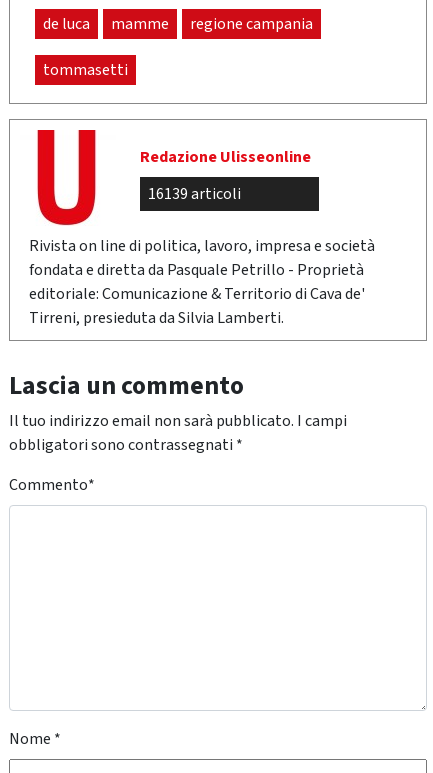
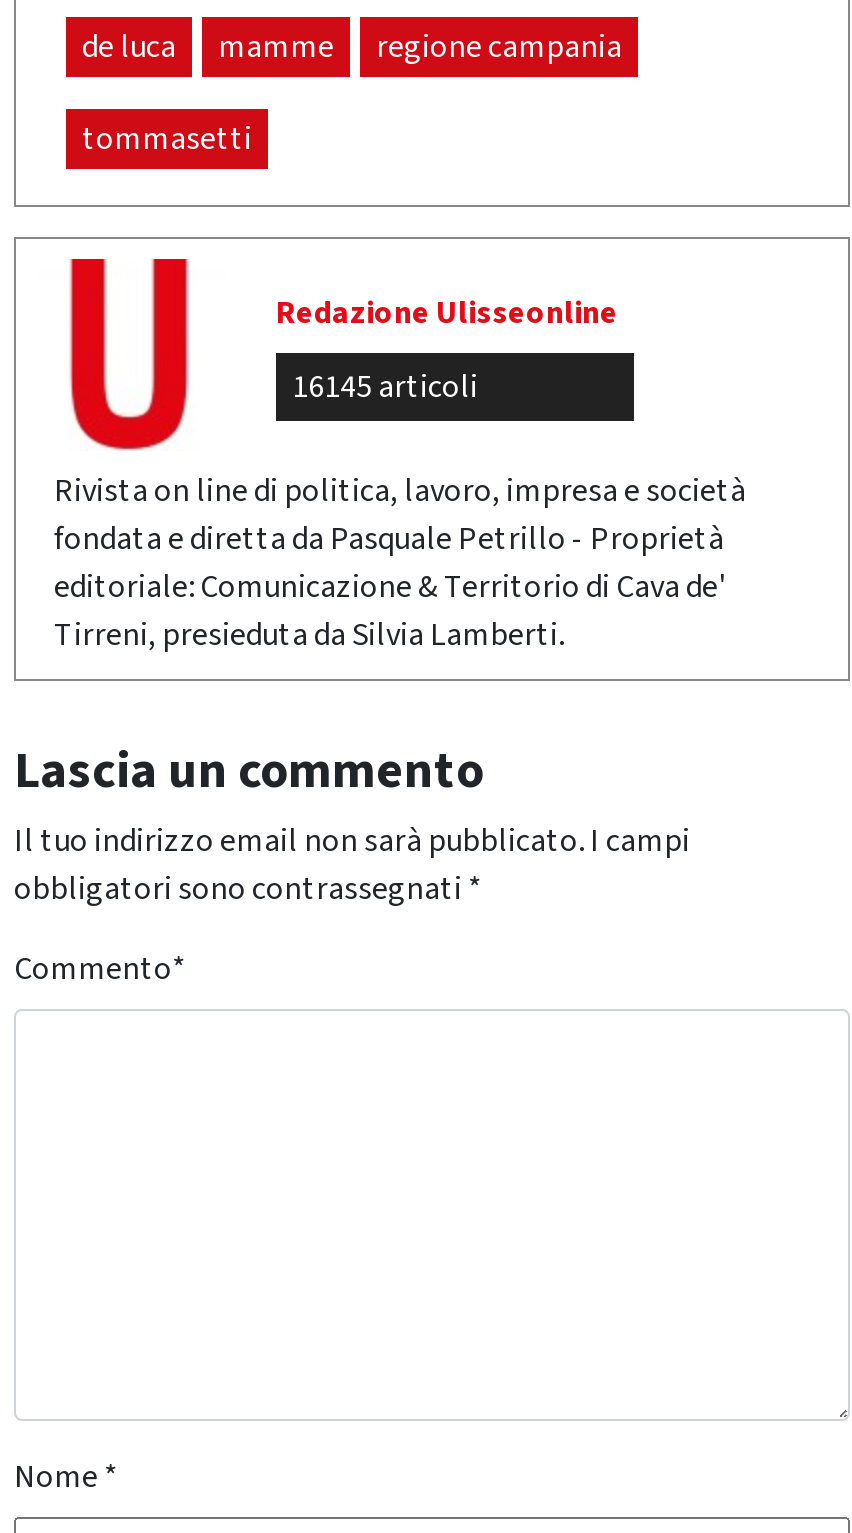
[148,183,241,205] 16139 articoli -> [292,366,478,410] 16145 articoli

